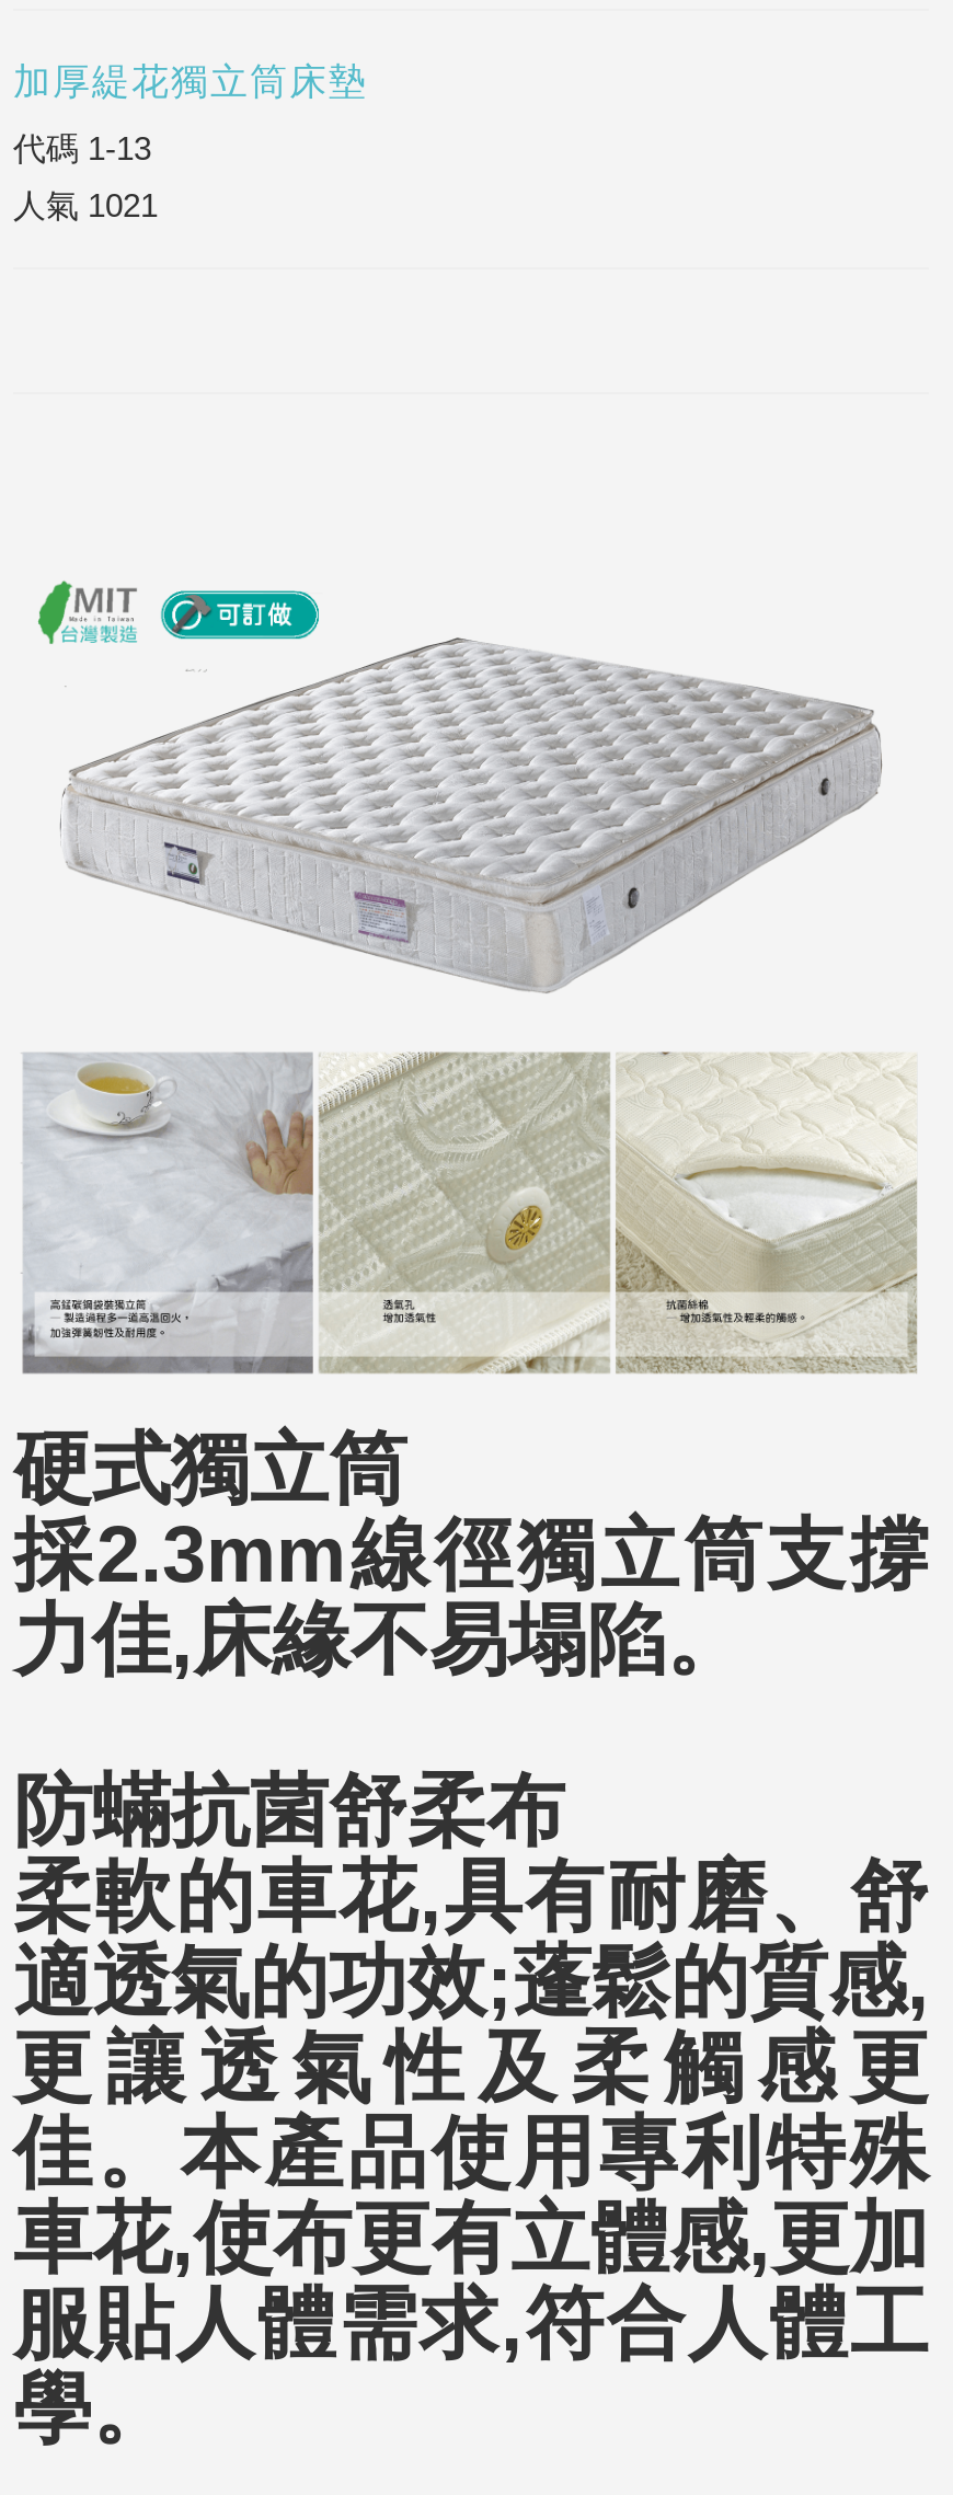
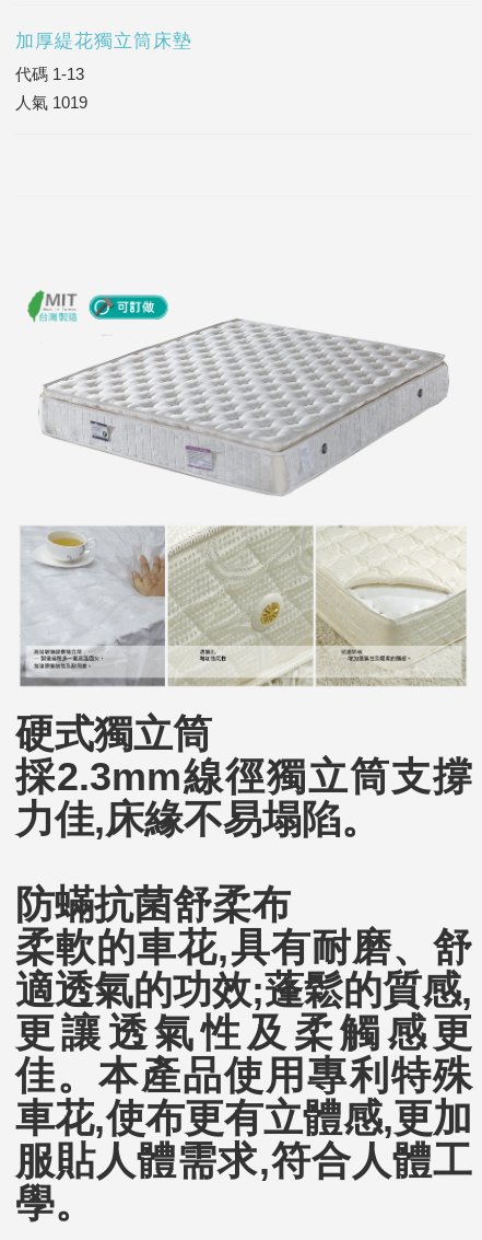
[13,187,158,224] 人氣1021 -> [15,93,87,112] 人氣1019

